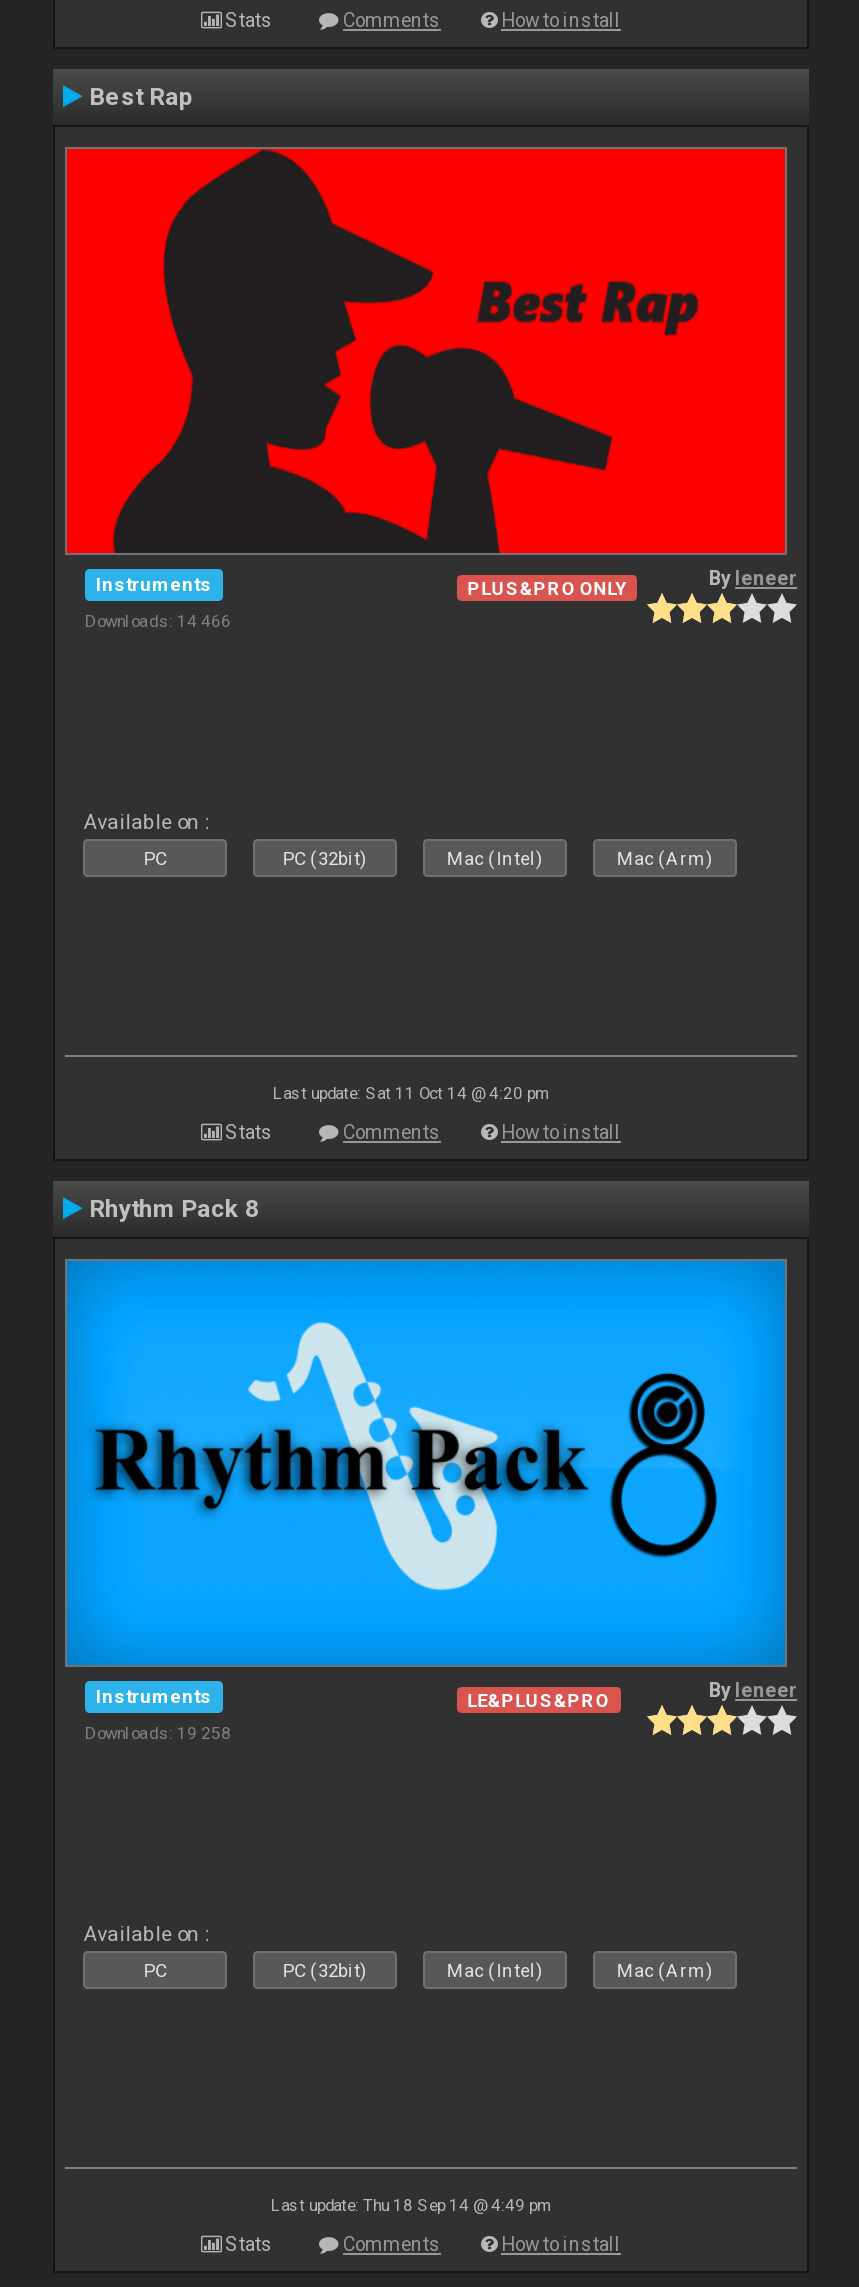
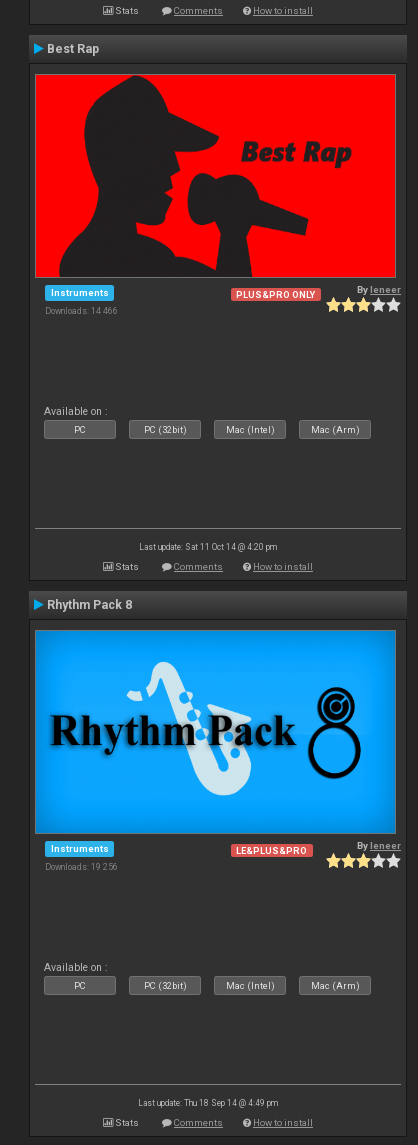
[85,1722,231,1742] Downloads: 19 258 -> [45,862,118,872] Downloads: 19 256

